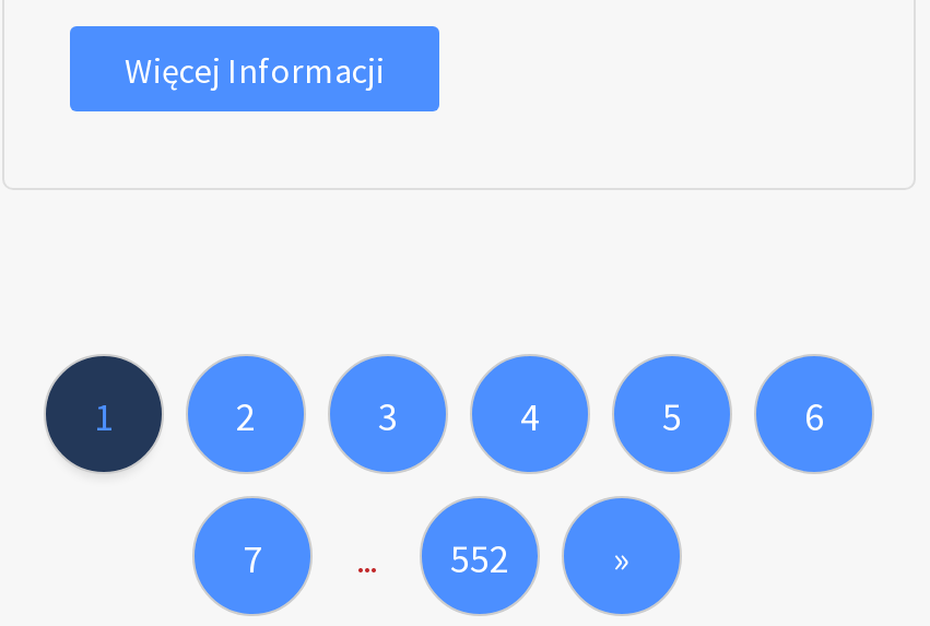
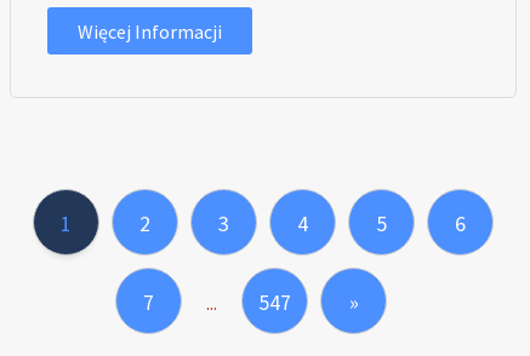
[450,533,509,583] 552 -> [258,288,291,316] 547

